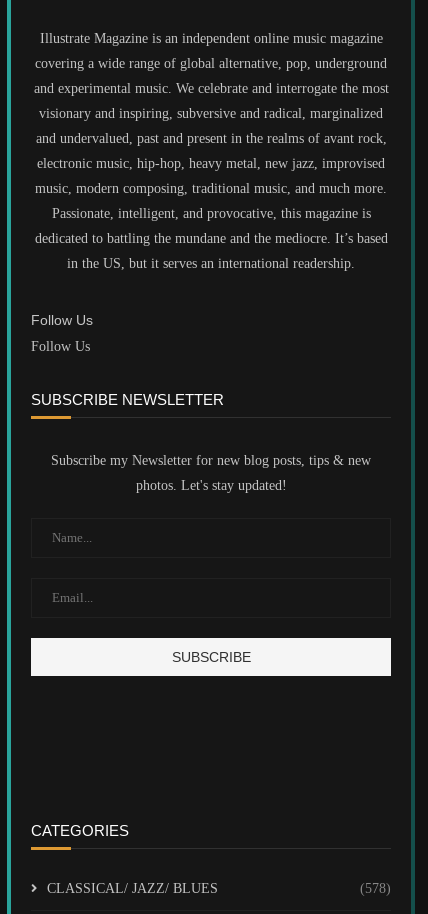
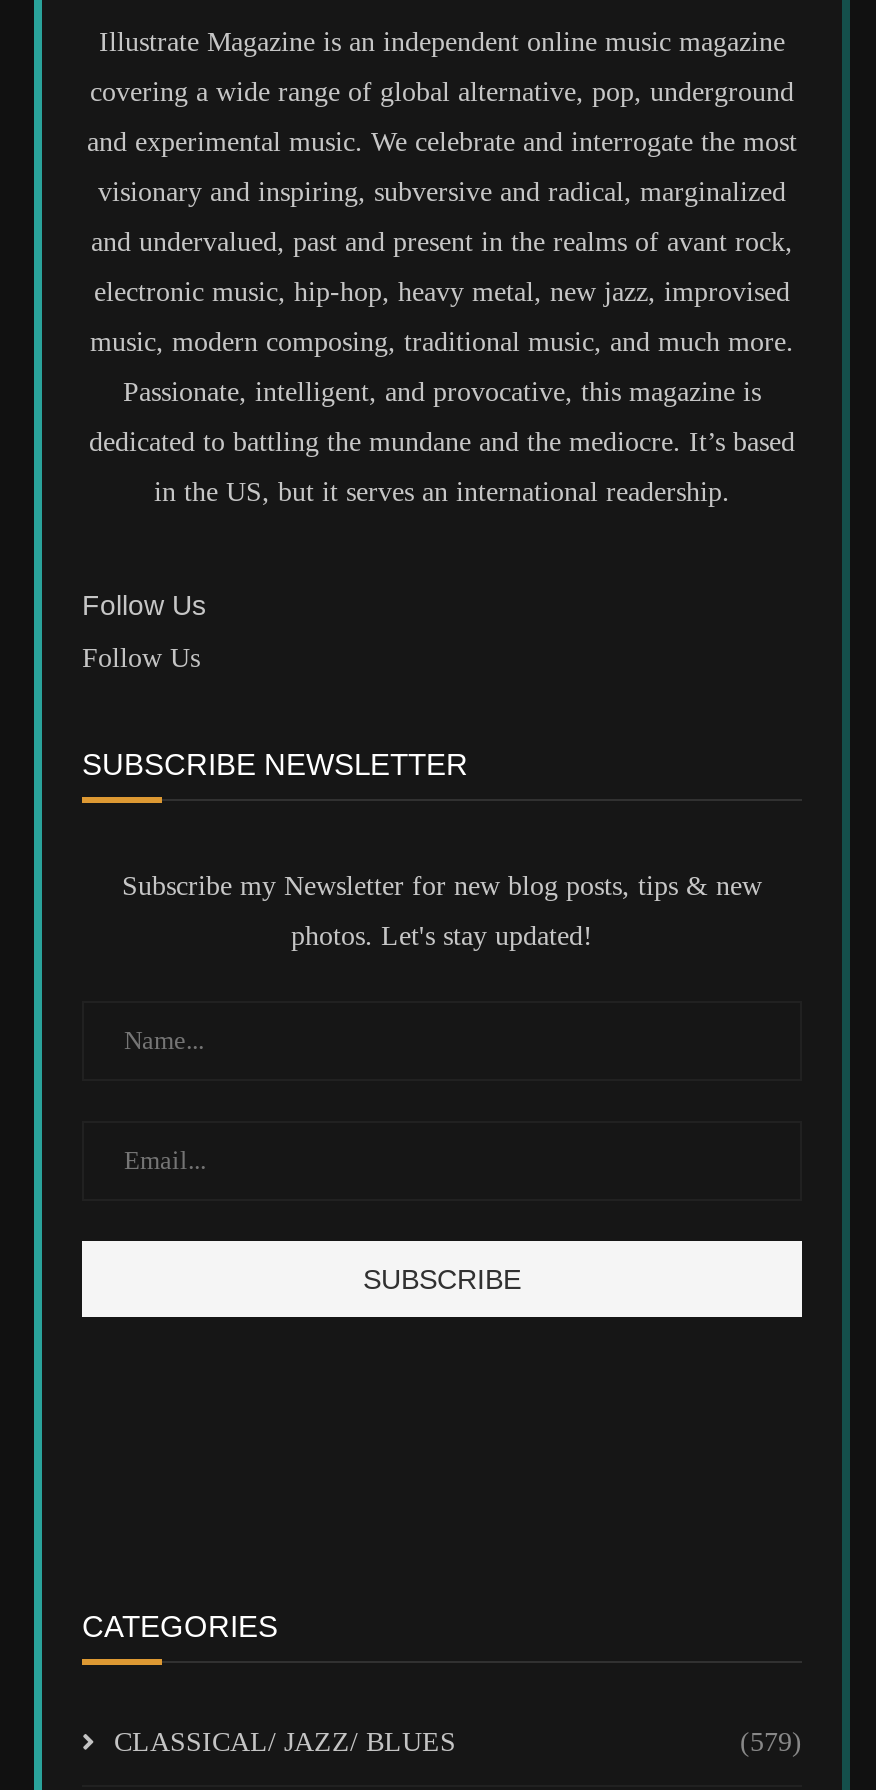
[360,881,391,896] (578) -> [740,1727,802,1757] (579)

